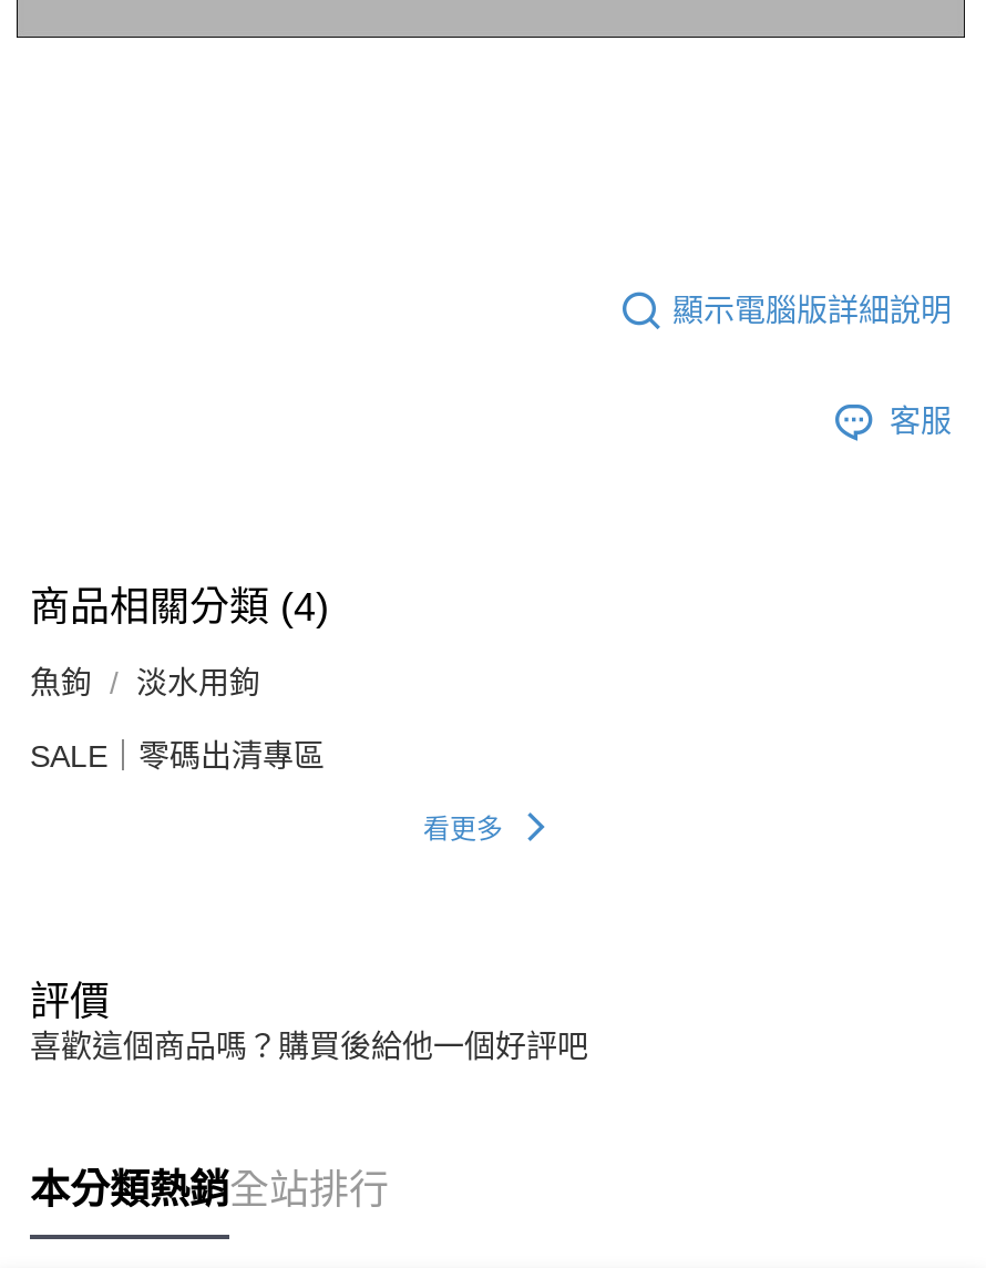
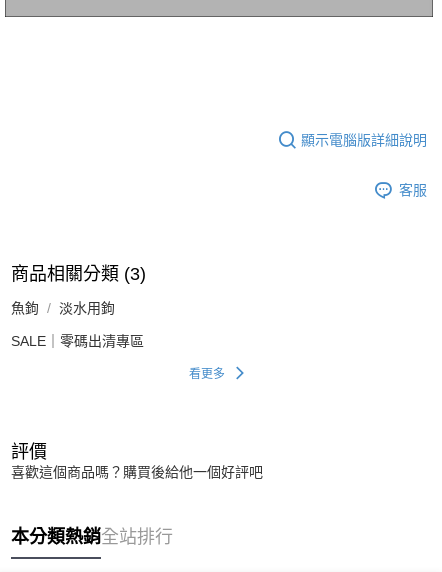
[30,586,329,630] 商品相關分類 (4) -> [11,264,146,284] 商品相關分類 (3)

